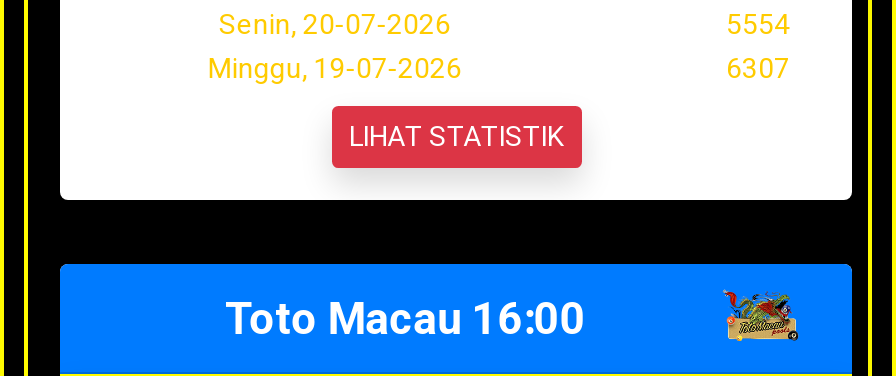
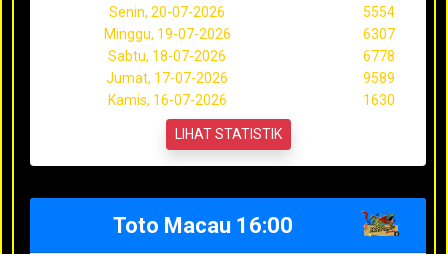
none -> [106,48,395,108] Sabtu, 18-07-2026 | 6778 | Jumat, 17-07-2026 | 9589 | Kamis, 16-07-2026 | 1630

